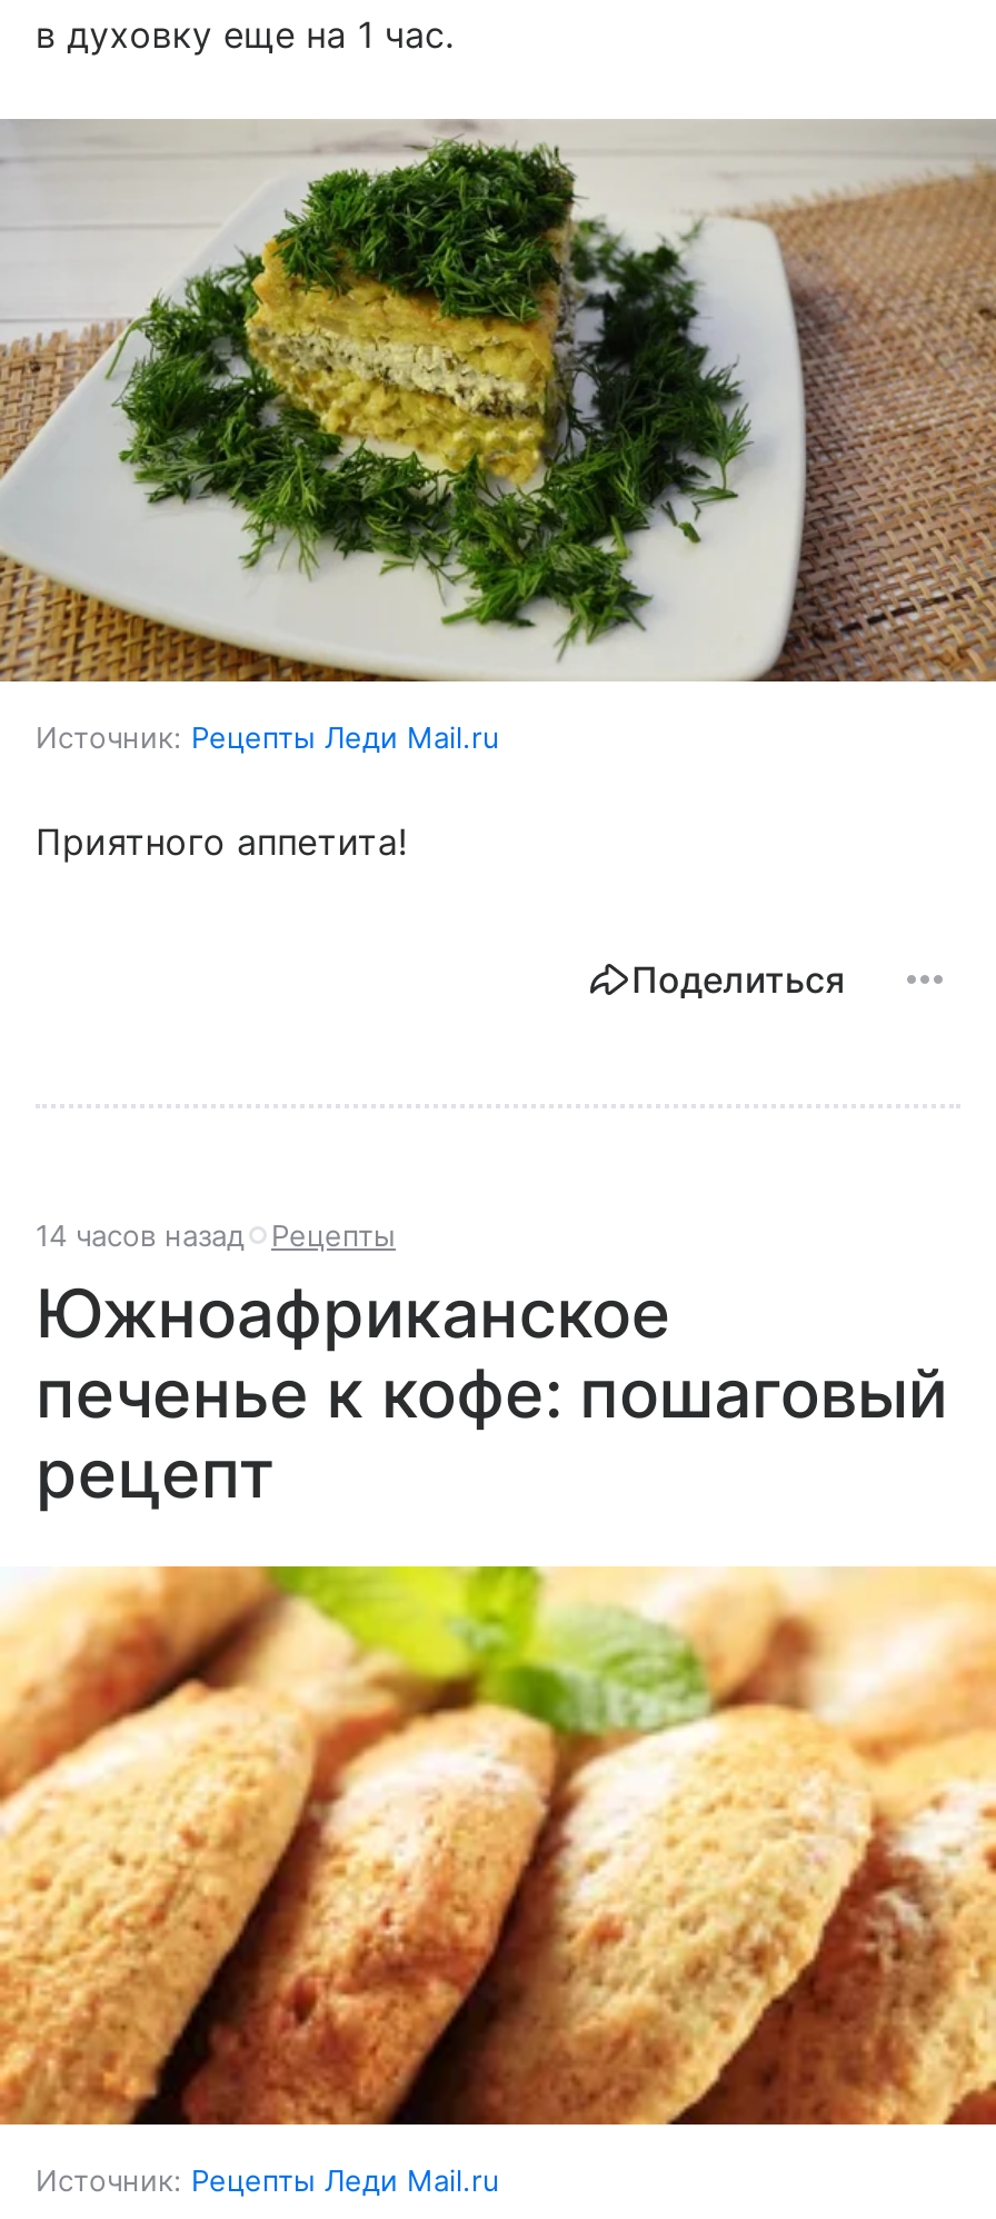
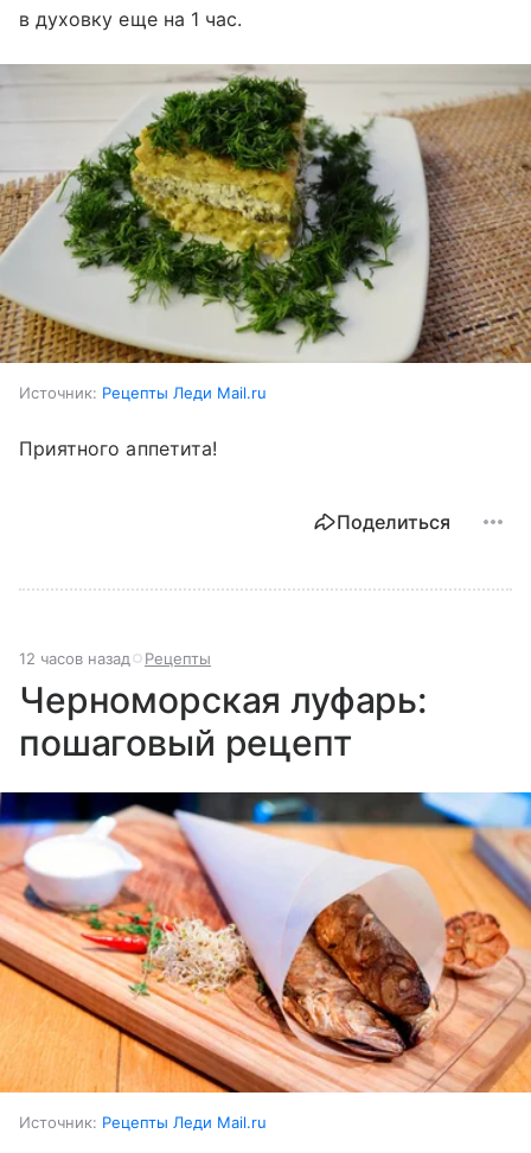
[36,1217,396,1253] 14 часов назад Рецепты -> [19,649,211,668] 12 часов назад Рецепты
[36,1273,948,1513] Южноафриканское | печенье к кофе: пошаговый | рецепт -> [19,679,427,764] Черноморская луфарь: | пошаговый рецепт
[7,1563,989,2128] [image] -> [4,791,527,1094] [image]

